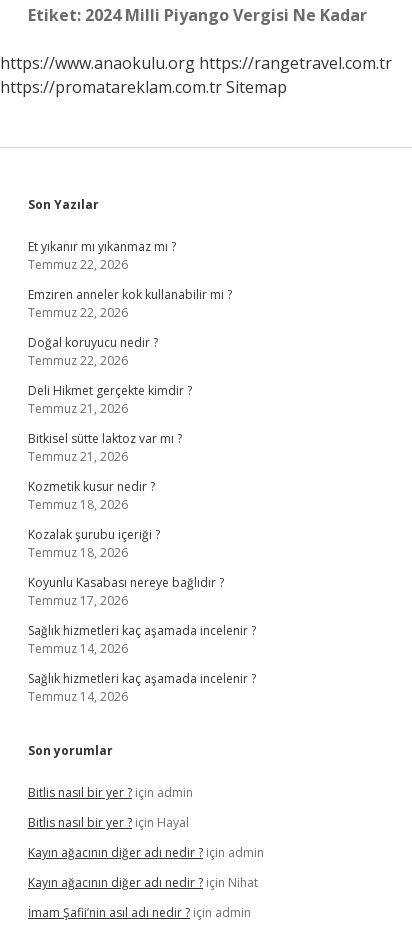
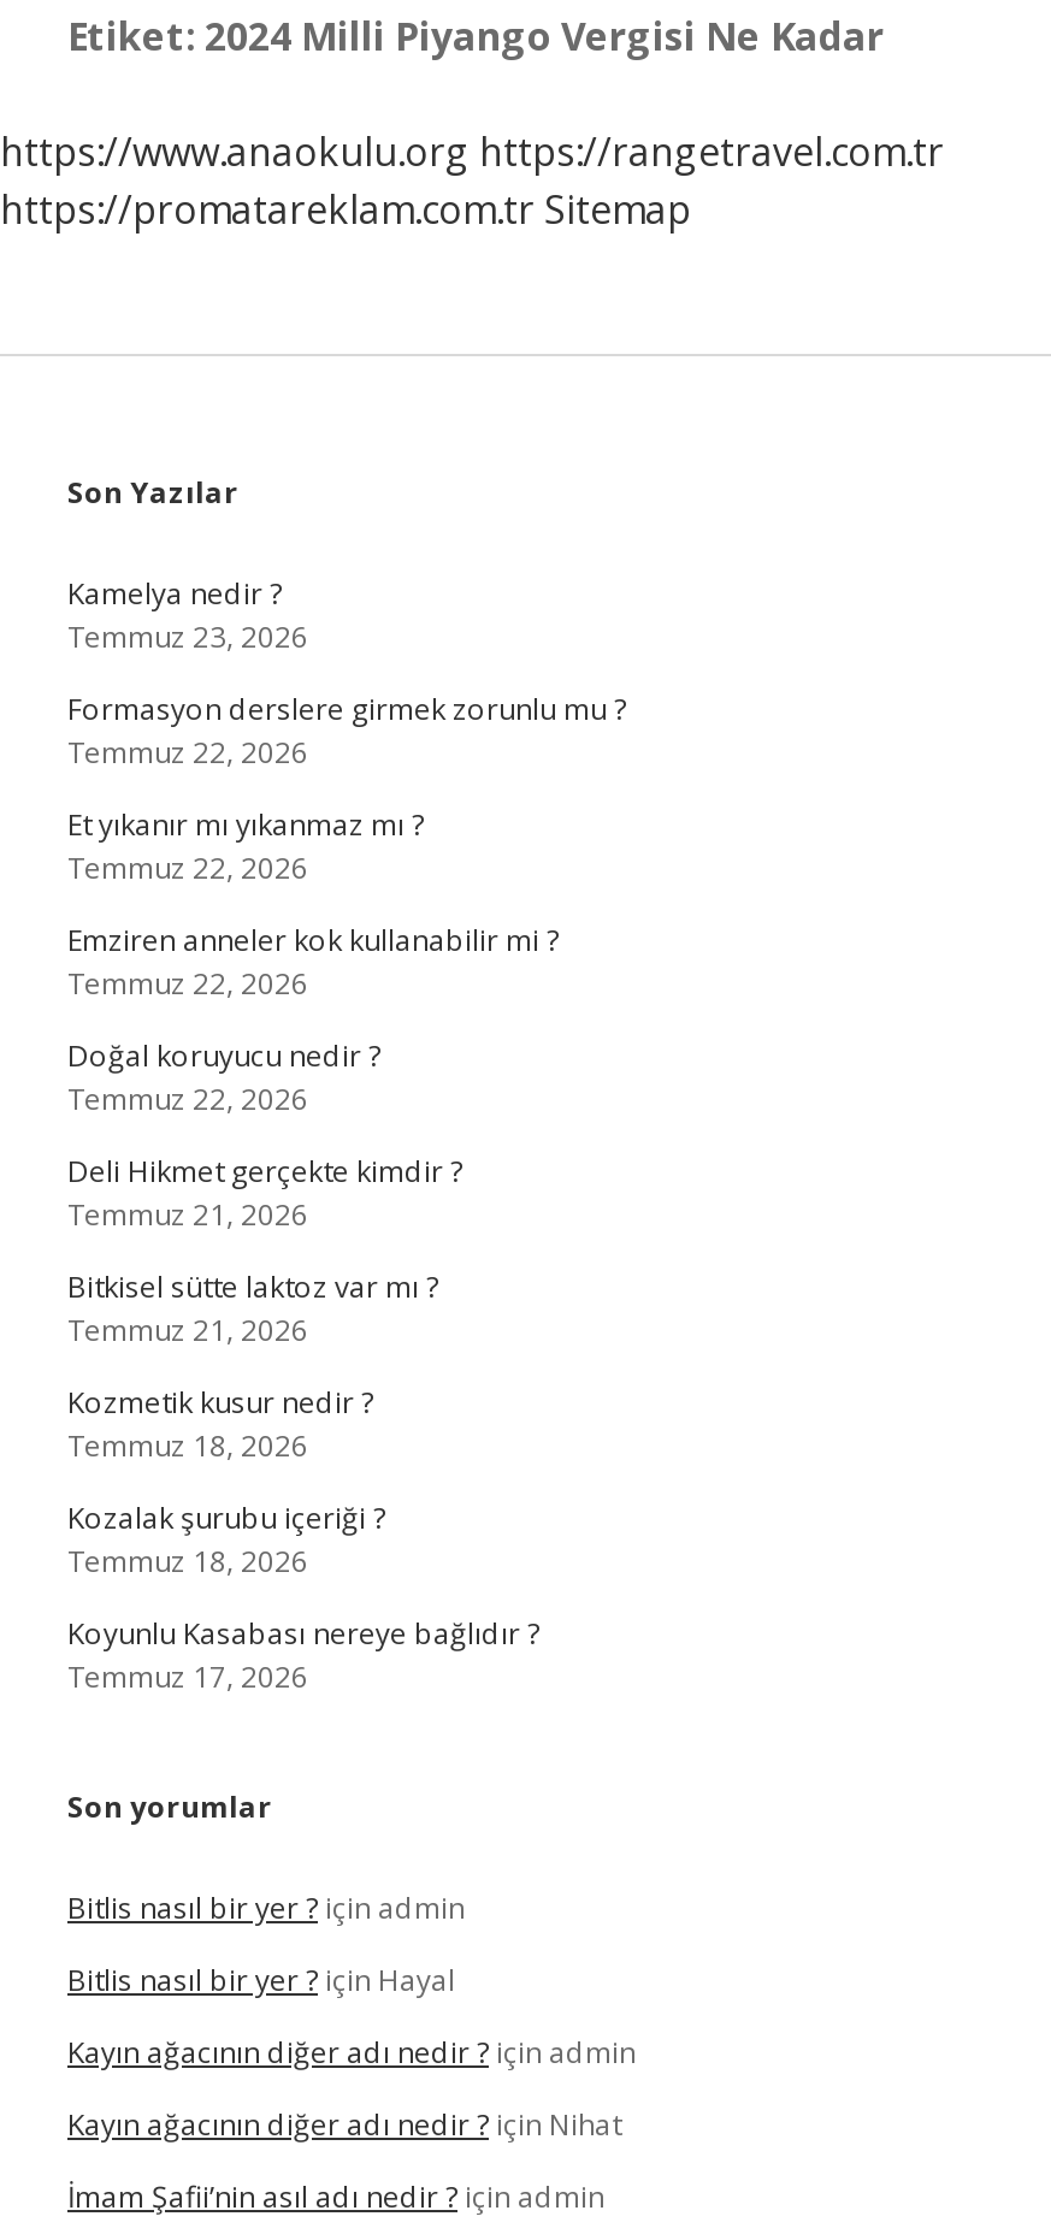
none -> [67,573,626,773] Kamelya nedir ? | Temmuz 23, 2026 | Formasyon derslere girmek zorunlu mu ? | Temmuz 22, 2026
moved [28,238,232,609] -> [67,804,559,1697]: Et yıkanır mı yıkanmaz mı ? | Temmuz 22, 2026 | Emziren anneler kok kullanabilir mi ? | ... | Koyunlu Kasabası nereye bağlıdır ? | Temmuz 17, 2026
[28,622,256,705] Sağlık hizmetleri kaç aşamada incelenir ? | Temmuz 14, 2026 | Sağlık hizmetleri kaç aşamada incelenir ? | Temmuz 14, 2026 -> none

